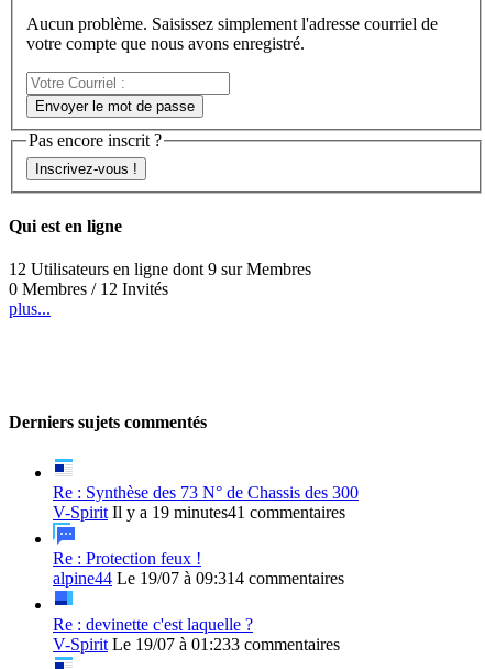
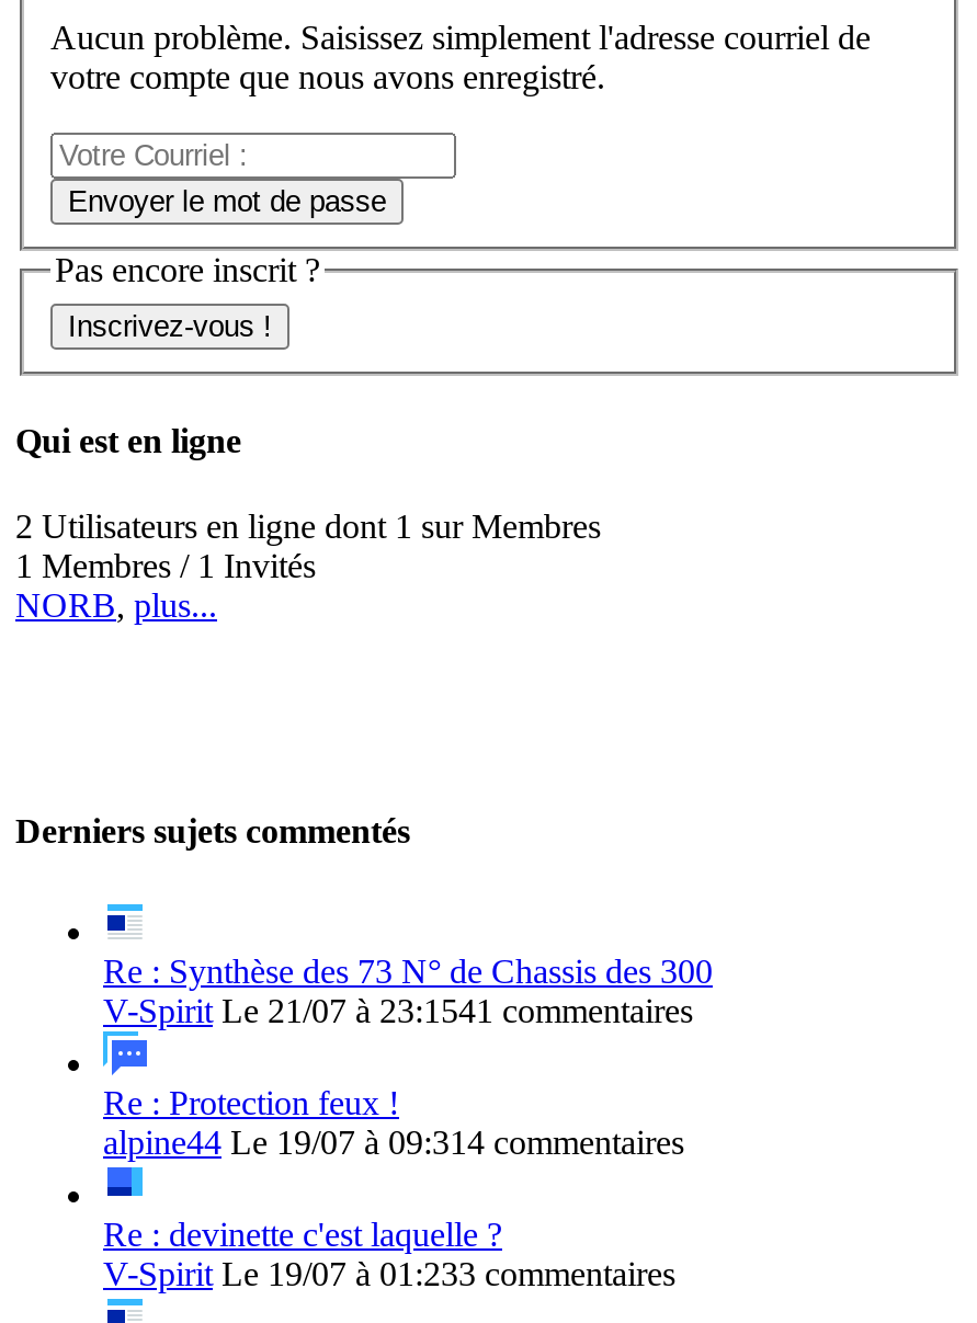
[9,260,311,318] 12 Utilisateurs en ligne dont 9 sur Membres | 0 Membres / 12 Invités | plus... -> [15,508,601,624] 2 Utilisateurs en ligne dont 1 sur Membres | 1 Membres / 1 Invités | NORB, plus...
[53,503,345,521] V-Spirit Il y a 19 minutes41 commentaires -> [103,991,693,1029] V-Spirit Le 21/07 à 23:1541 commentaires

